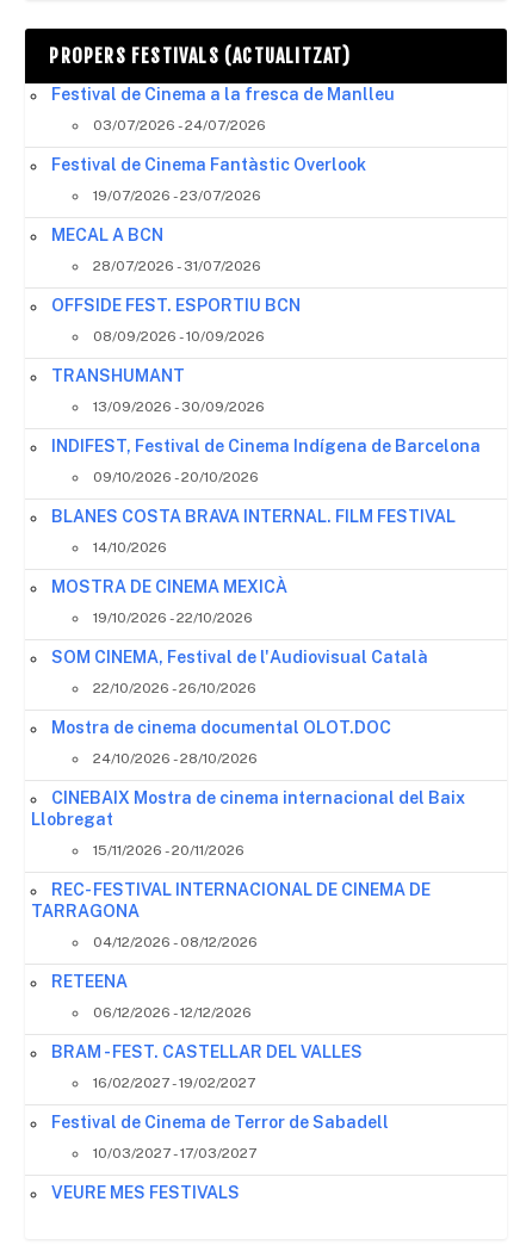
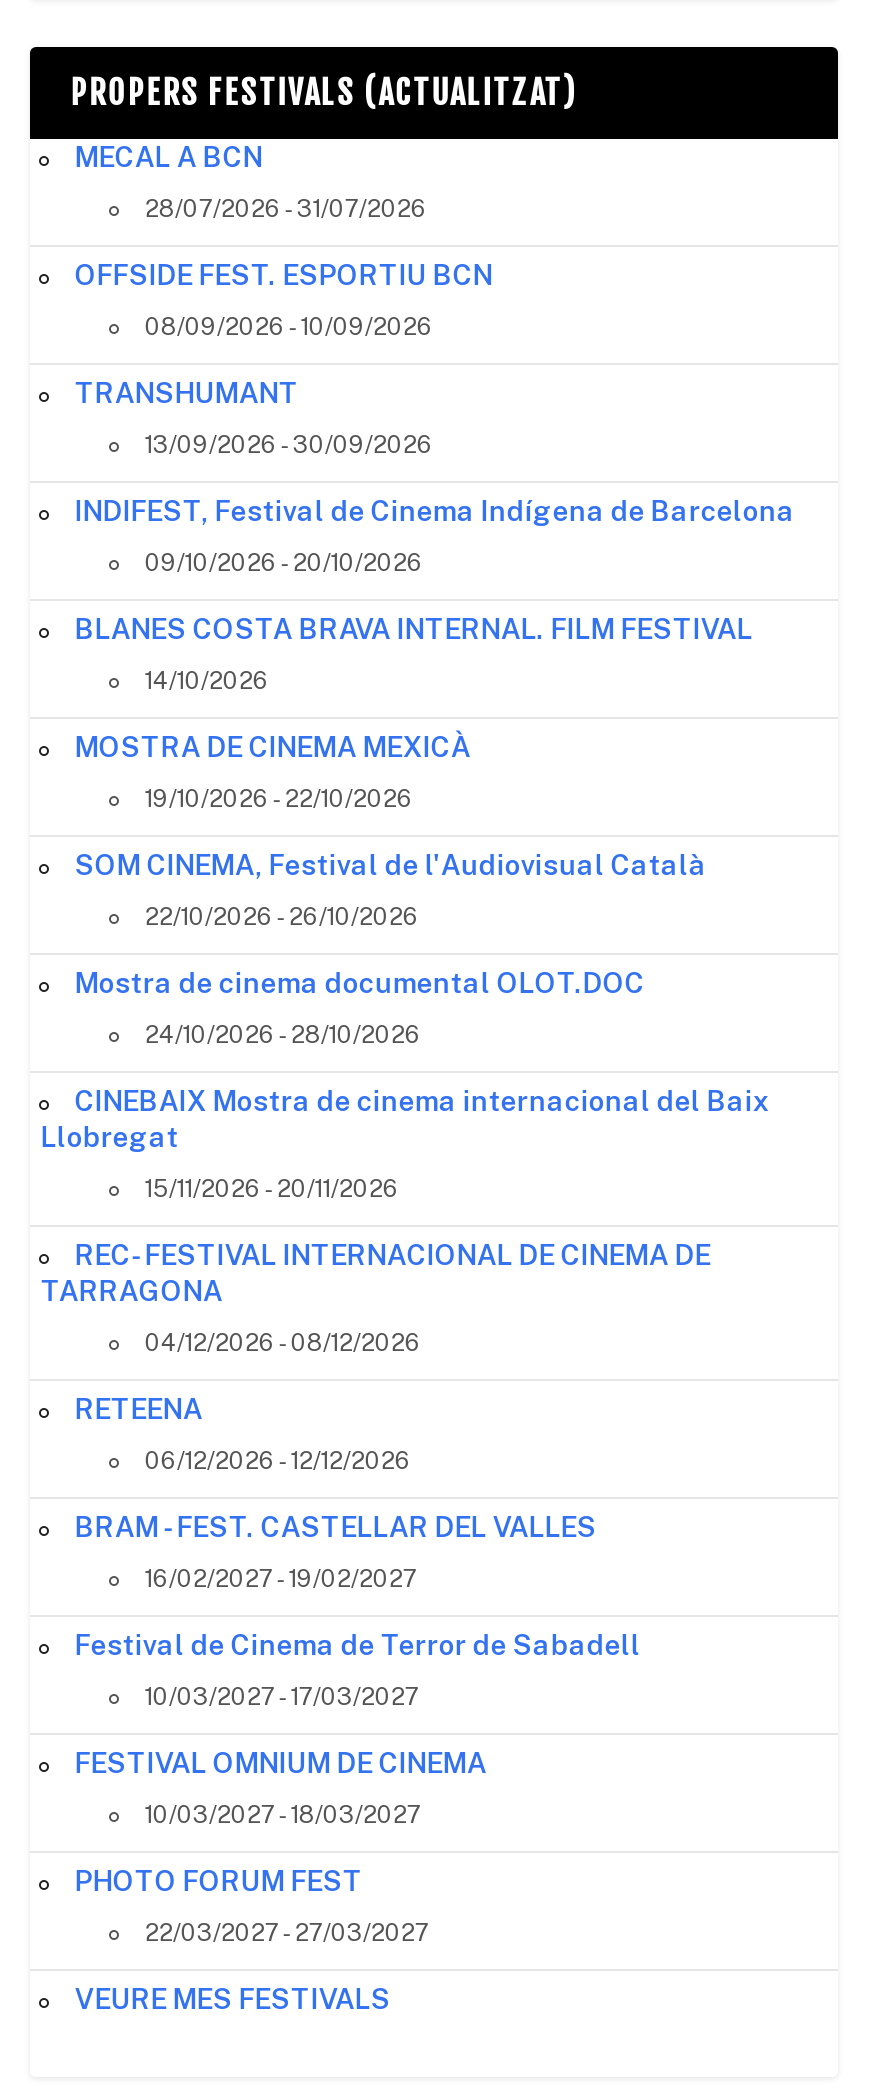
[52,85,395,204] Festival de Cinema a la fresca de Manlleu | 03/07/2026 - 24/07/2026 | Festival de Cinema Fantàstic Overlook | 19/07/2026 - 23/07/2026 -> none
moved [31,225,481,1161] -> [41,142,795,1712]: MECAL A BCN | 28/07/2026 - 31/07/2026 | OFFSIDE FEST. ESPORTIU BCN | ... | Festival de Cinema de Terror de Sabadell | 10/03/2027 - 17/03/2027
none -> [75,1748,487,1948] FESTIVAL OMNIUM DE CINEMA | 10/03/2027 - 18/03/2027 | PHOTO FORUM FEST | 22/03/2027 - 27/03/2027

